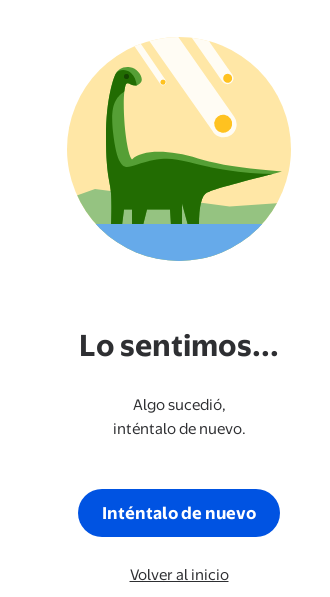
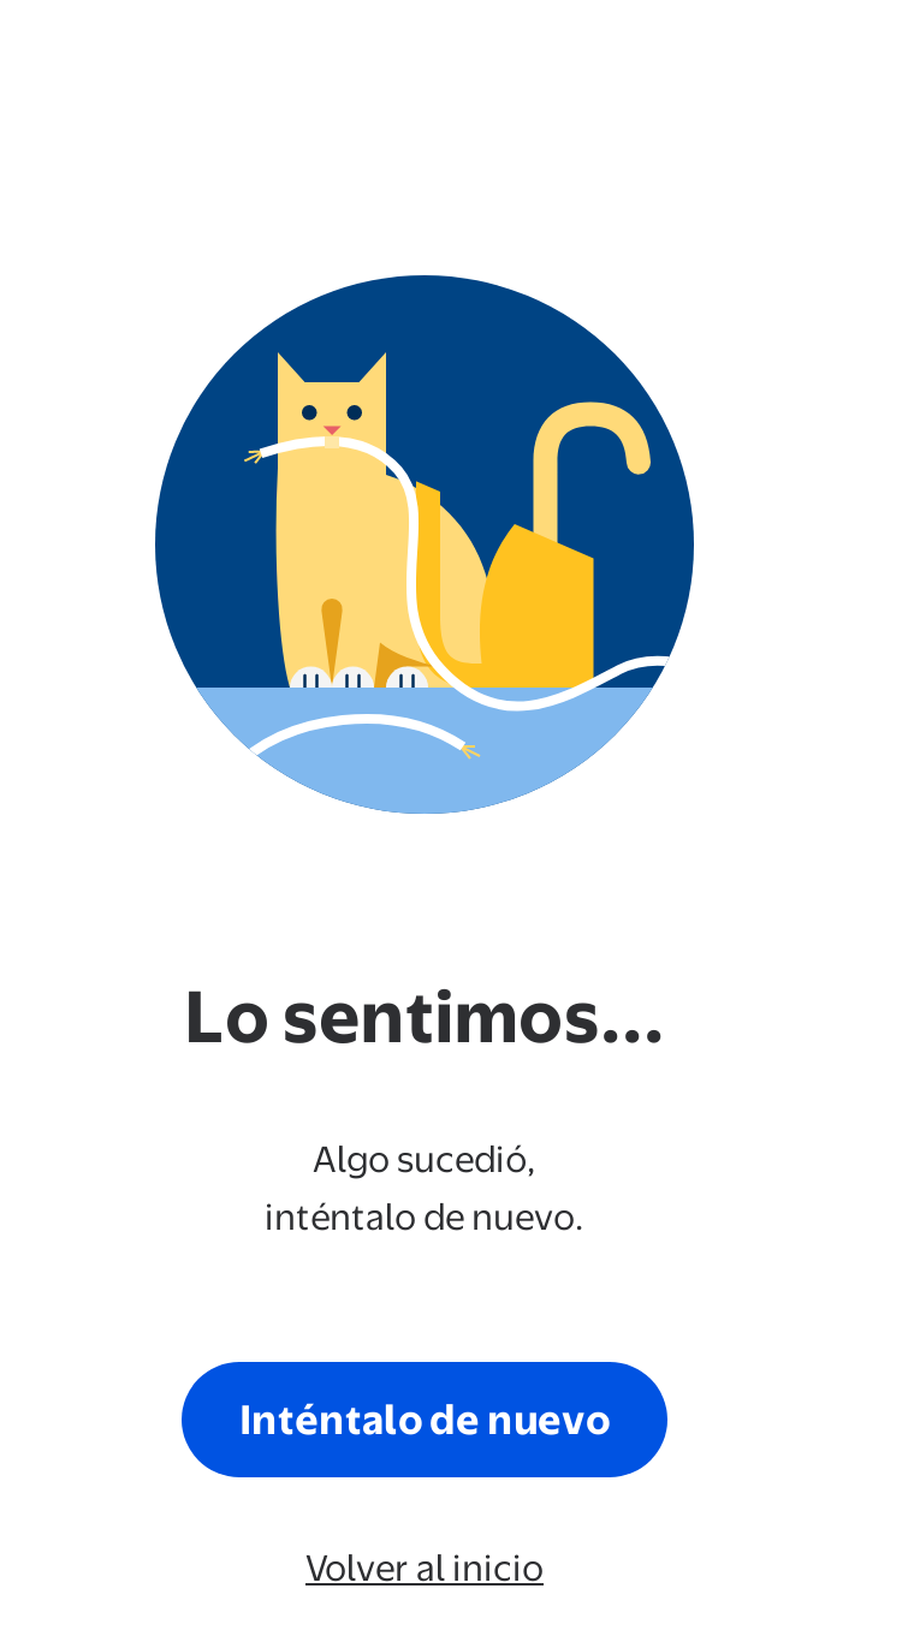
[67,37,291,238] [image] -> [153,273,696,761] [image]

